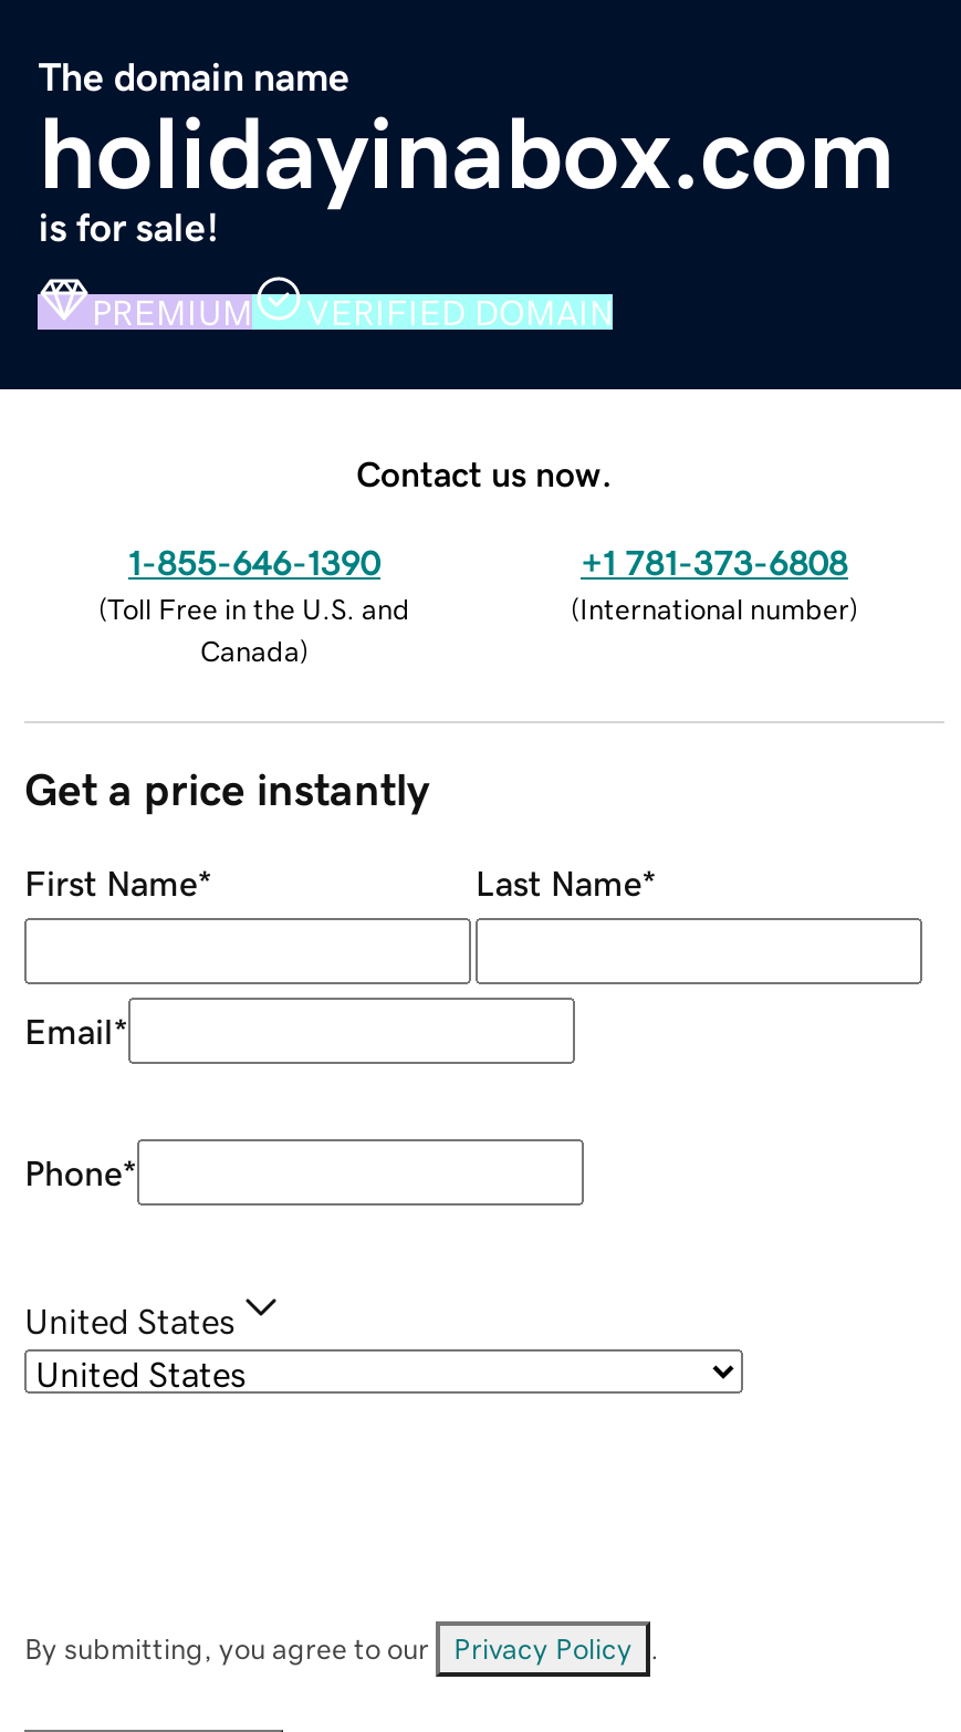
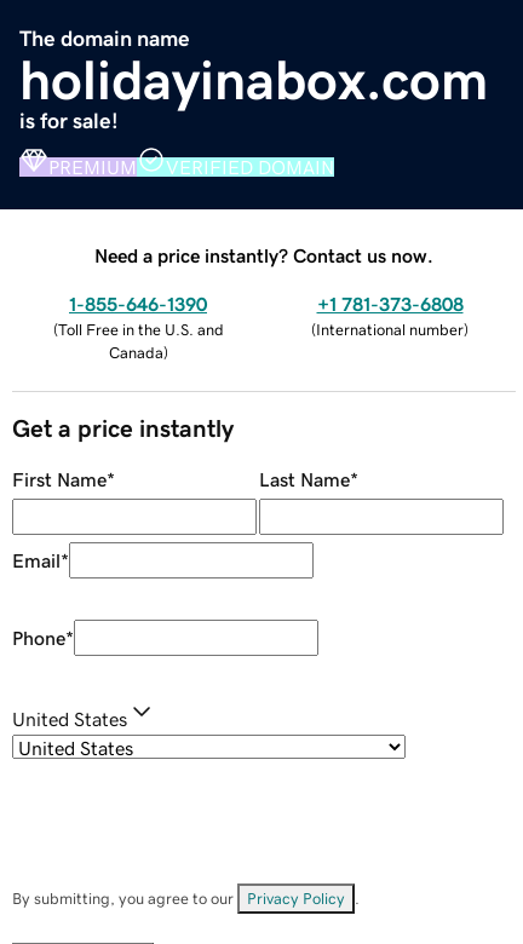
[356,455,613,490] Contact us now. -> [94,245,433,265] Need a price instantly? Contact us now.

